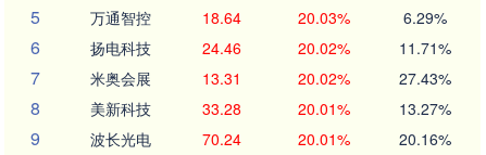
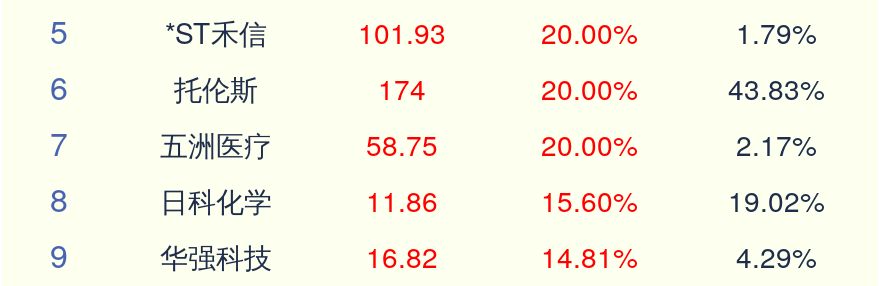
[90,7,447,28] 万通智控 | 18.64 | 20.03% | 6.29% -> [165,12,816,52] *ST禾信 | 101.93 | 20.00% | 1.79%
[90,37,451,59] 扬电科技 | 24.46 | 20.02% | 11.71% -> [174,68,824,108] 托伦斯 | 174 | 20.00% | 43.83%
[90,67,451,89] 米奥会展 | 13.31 | 20.02% | 27.43% -> [160,124,816,164] 五洲医疗 | 58.75 | 20.00% | 2.17%
[90,98,451,119] 美新科技 | 33.28 | 20.01% | 13.27% -> [160,180,824,220] 日科化学 | 11.86 | 15.60% | 19.02%
[90,128,451,150] 波长光电 | 70.24 | 20.01% | 20.16% -> [160,236,816,276] 华强科技 | 16.82 | 14.81% | 4.29%

